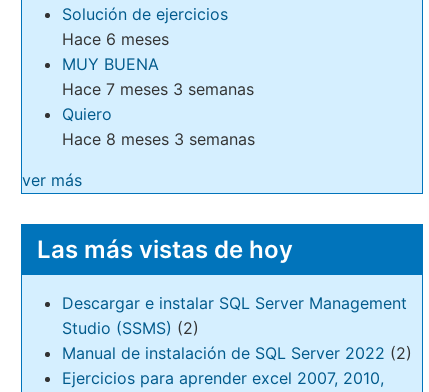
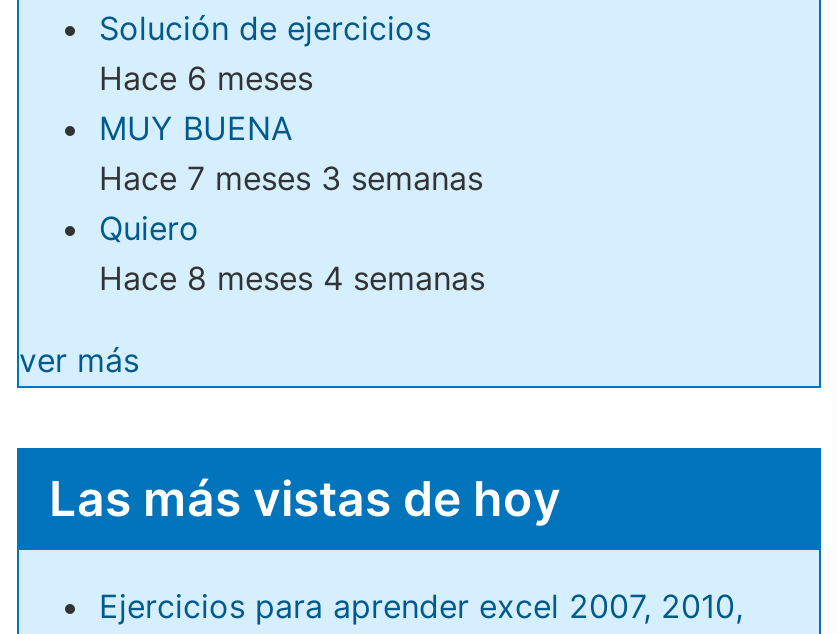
[62,129,255,149] Hace 8 meses 3 semanas -> [99,258,485,298] Hace 8 meses 4 semanas
[62,293,412,363] Descargar e instalar SQL Server Management | Studio (SSMS) (2) | Manual de instalación de SQL Server 2022 (2) -> none

